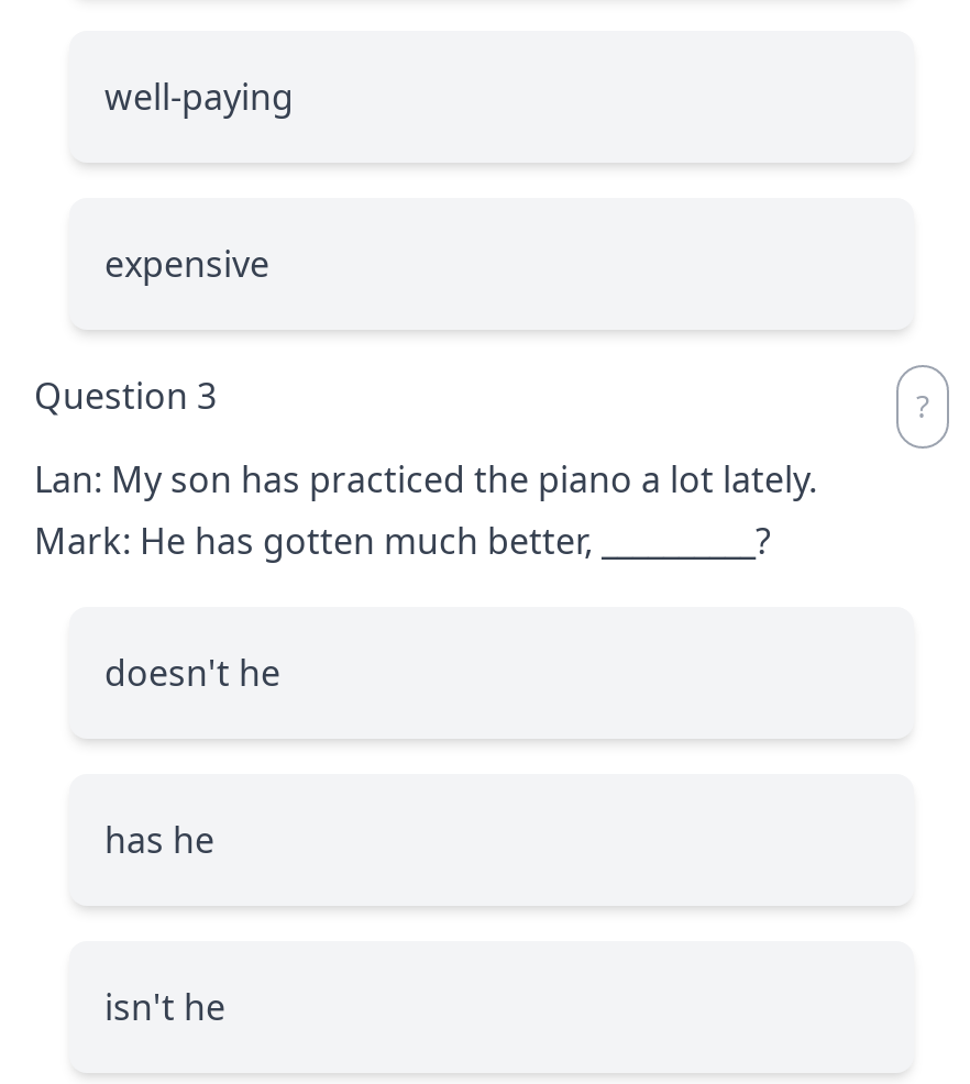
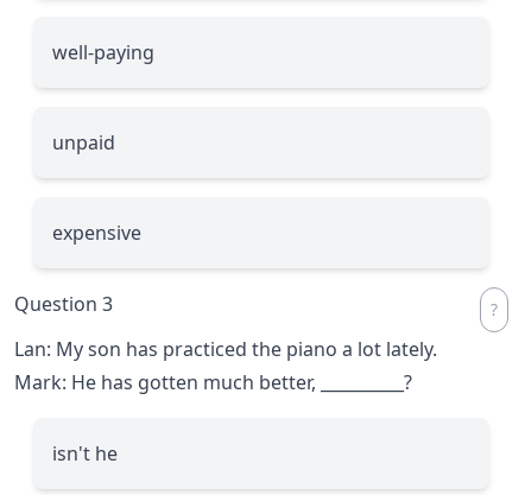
none -> [52,129,115,155] unpaid
moved [34,239,817,564] -> [14,219,437,395]: expensive | Question 3 | Lan: My son has practiced the piano a lot lately. | Mark: He has gotten much better, __________?
[104,648,280,863] doesn't he | has he -> none

